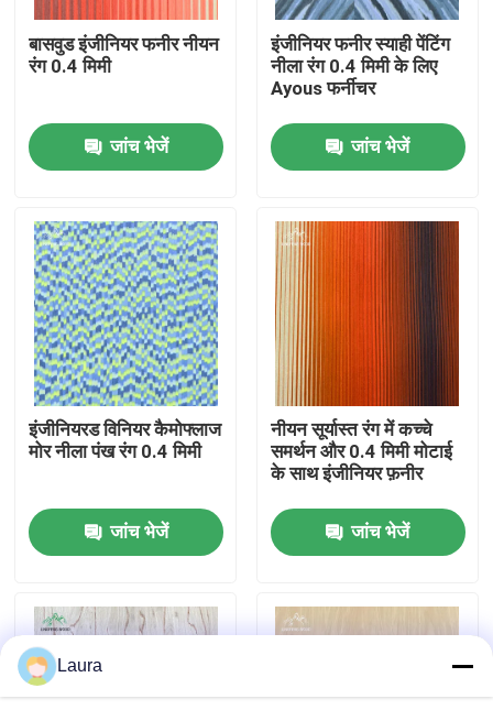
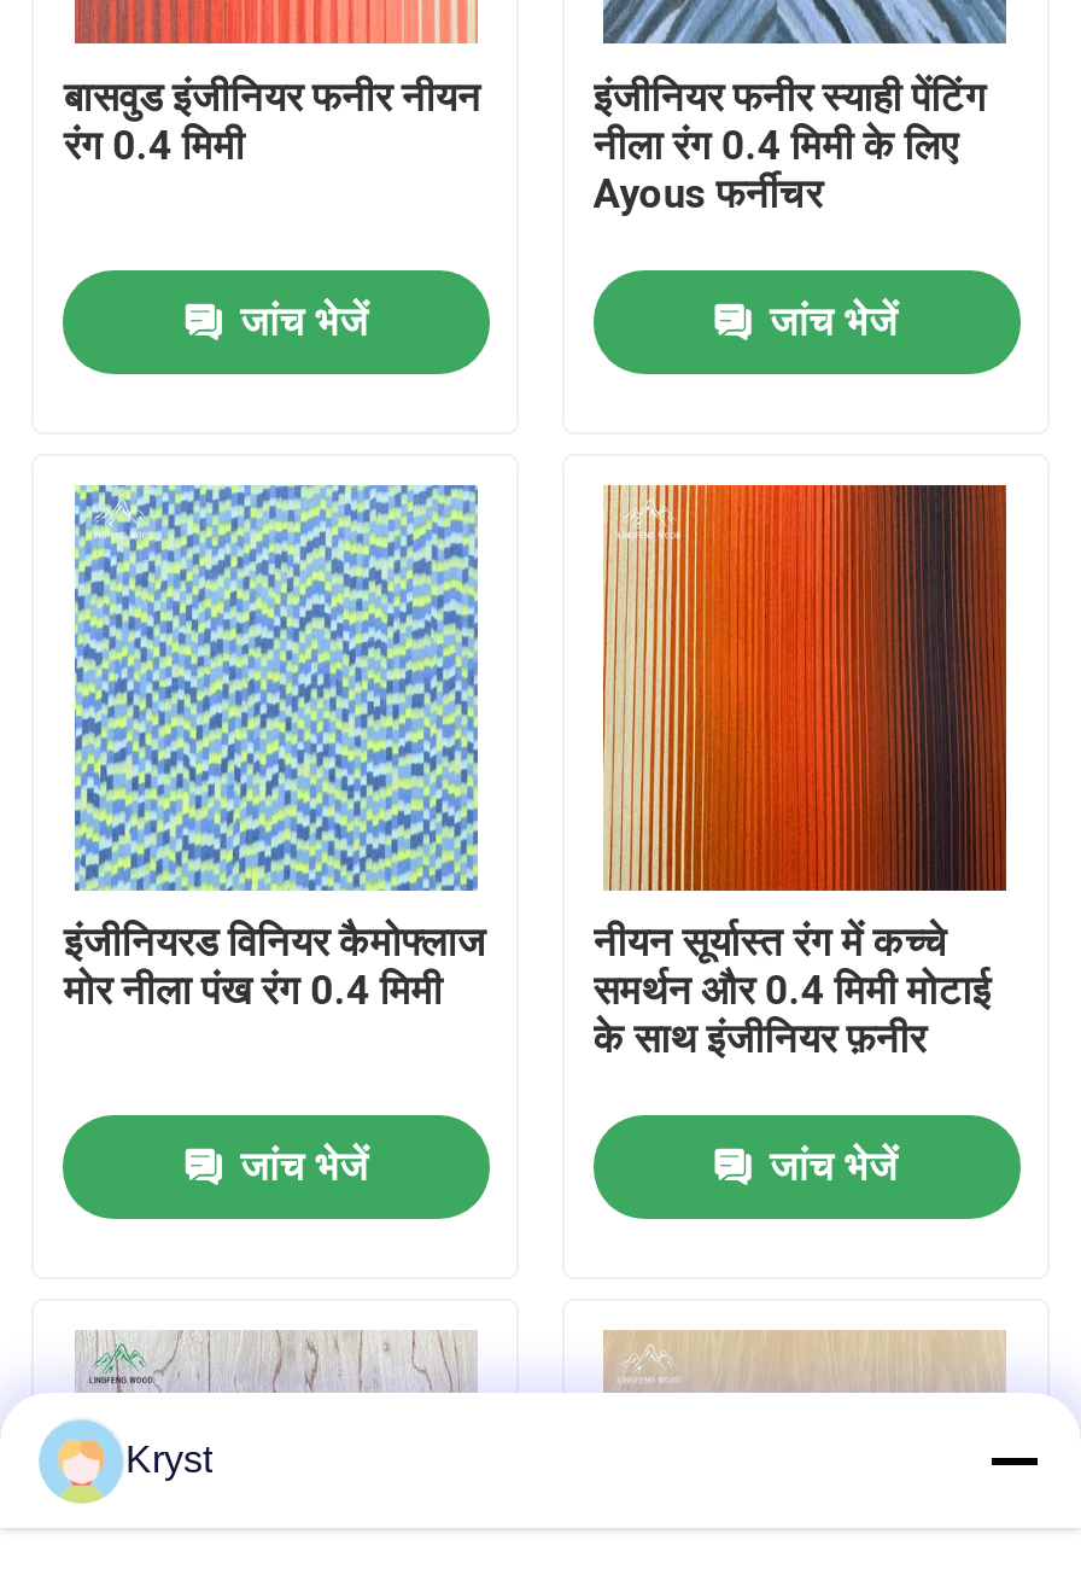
[57,656,102,675] Laura -> [125,1439,212,1480] Kryst

